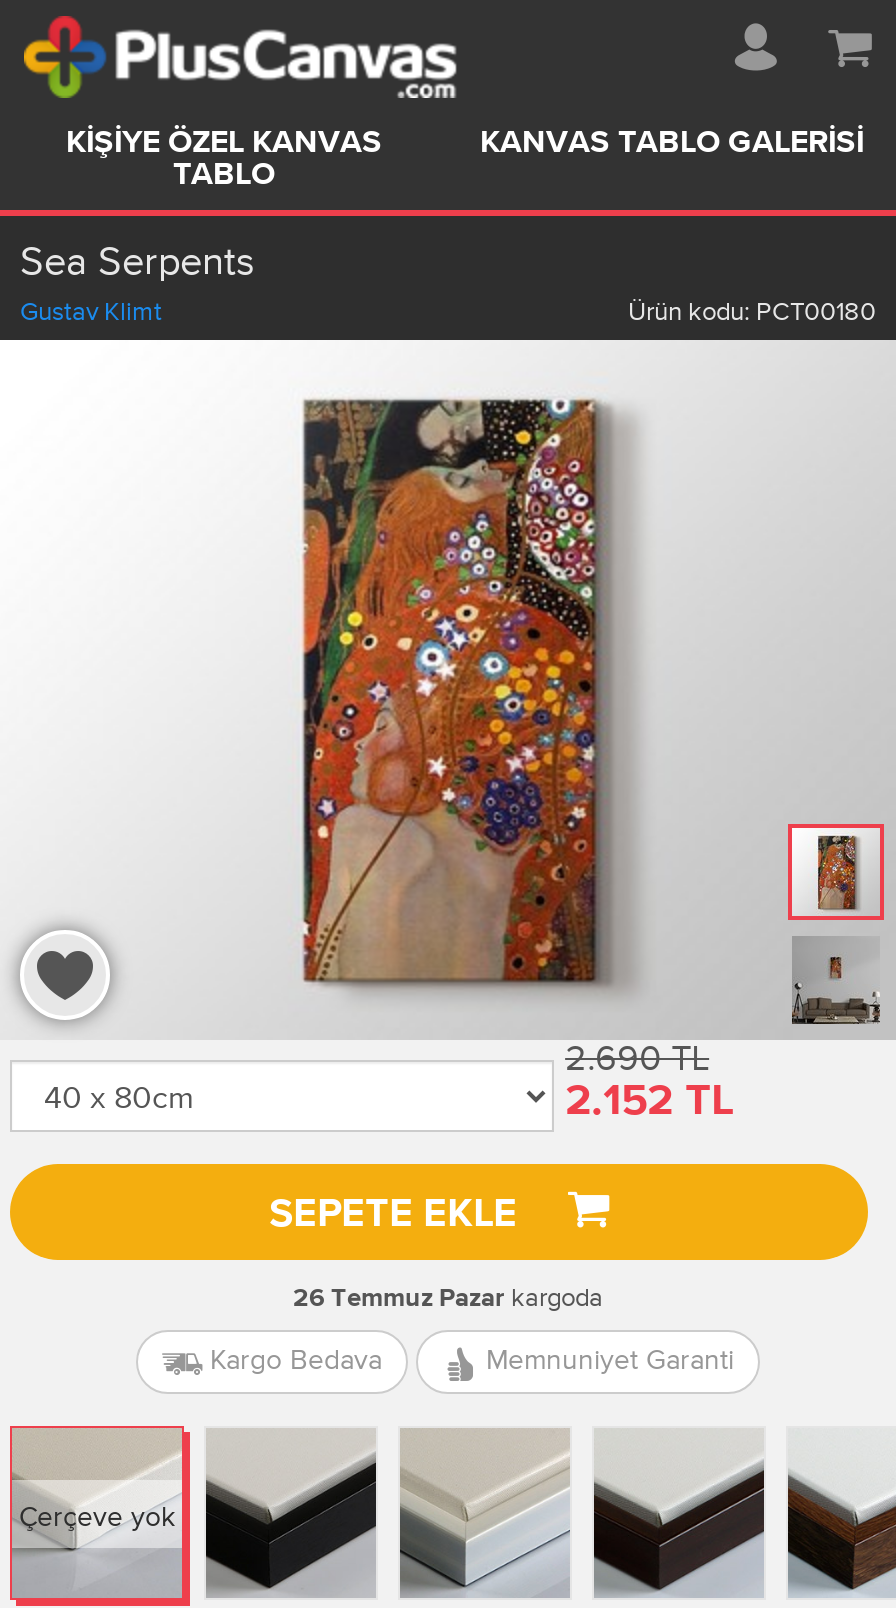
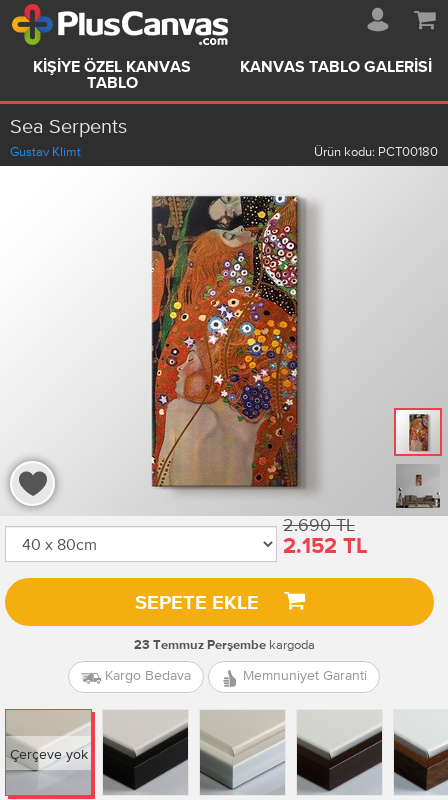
[293,1282,603,1312] 26 Temmuz Pazar kargoda -> [133,637,314,652] 23 Temmuz Perşembe kargoda

